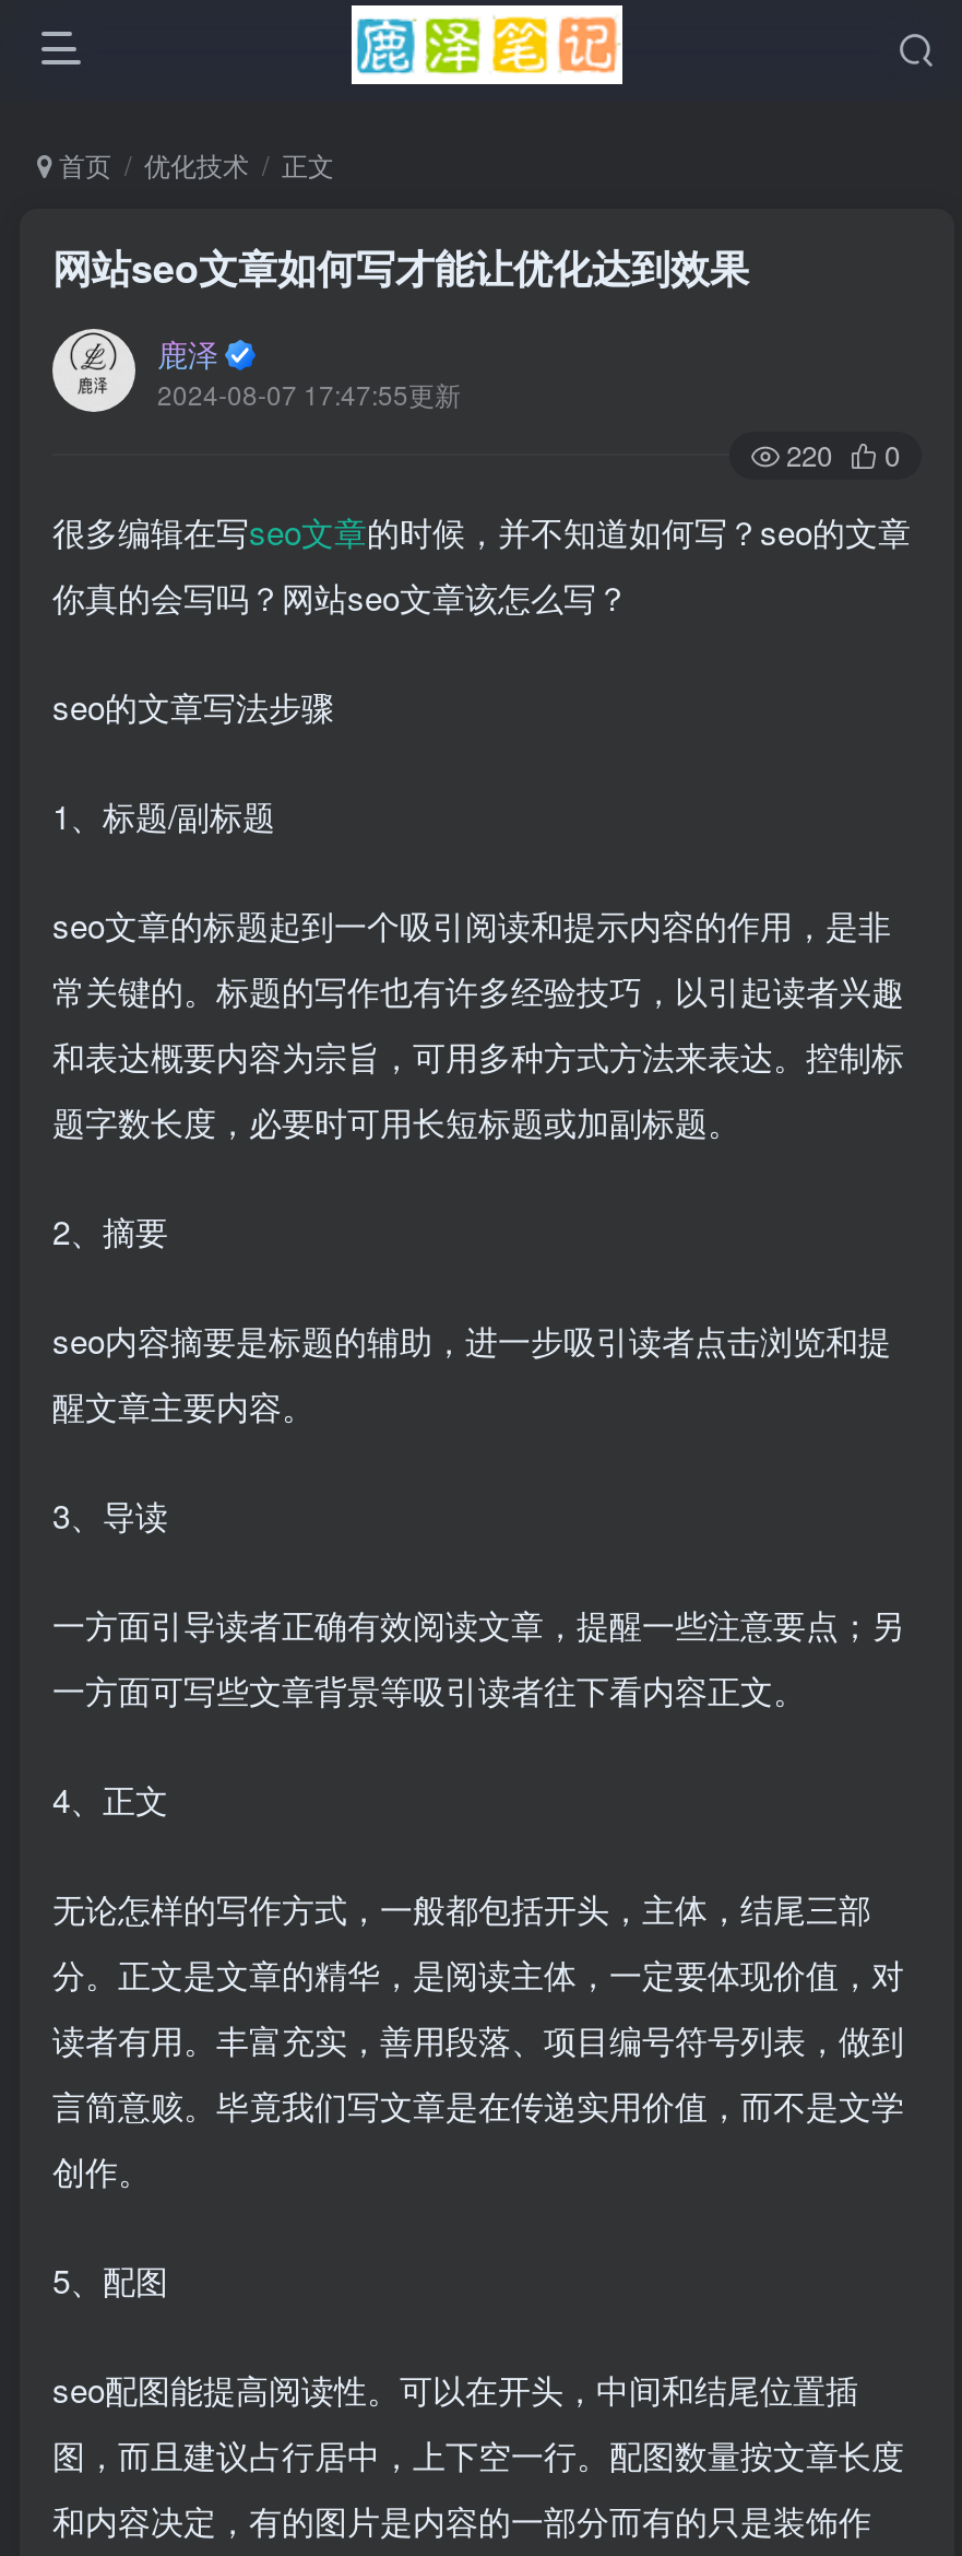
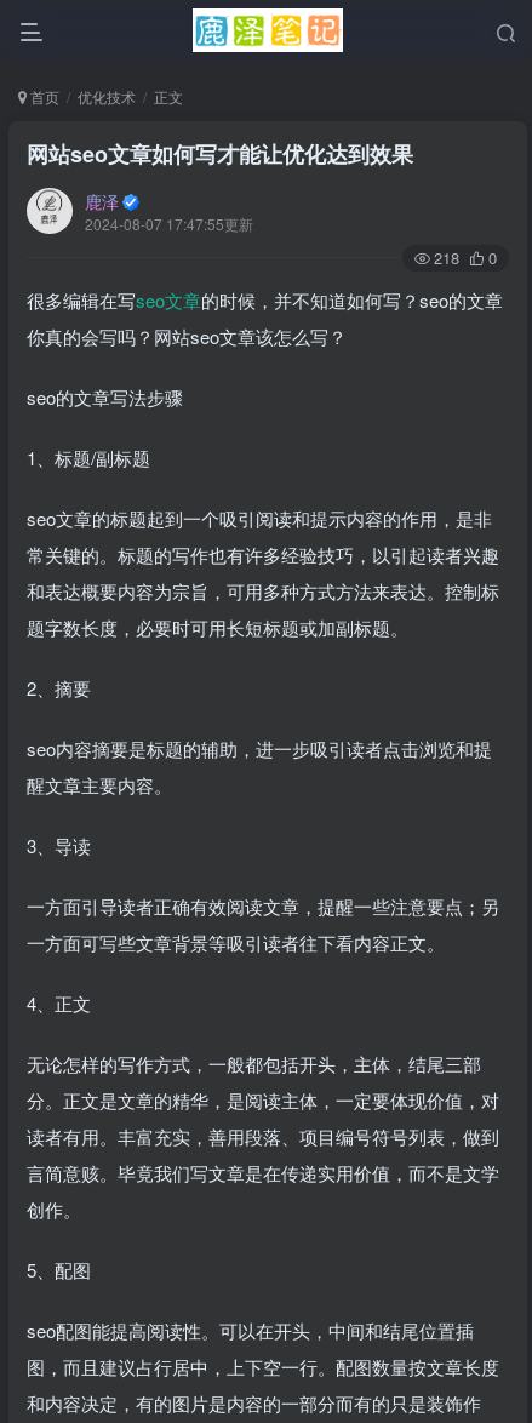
[786,434,900,475] 220 0 -> [434,246,497,269] 218 0

